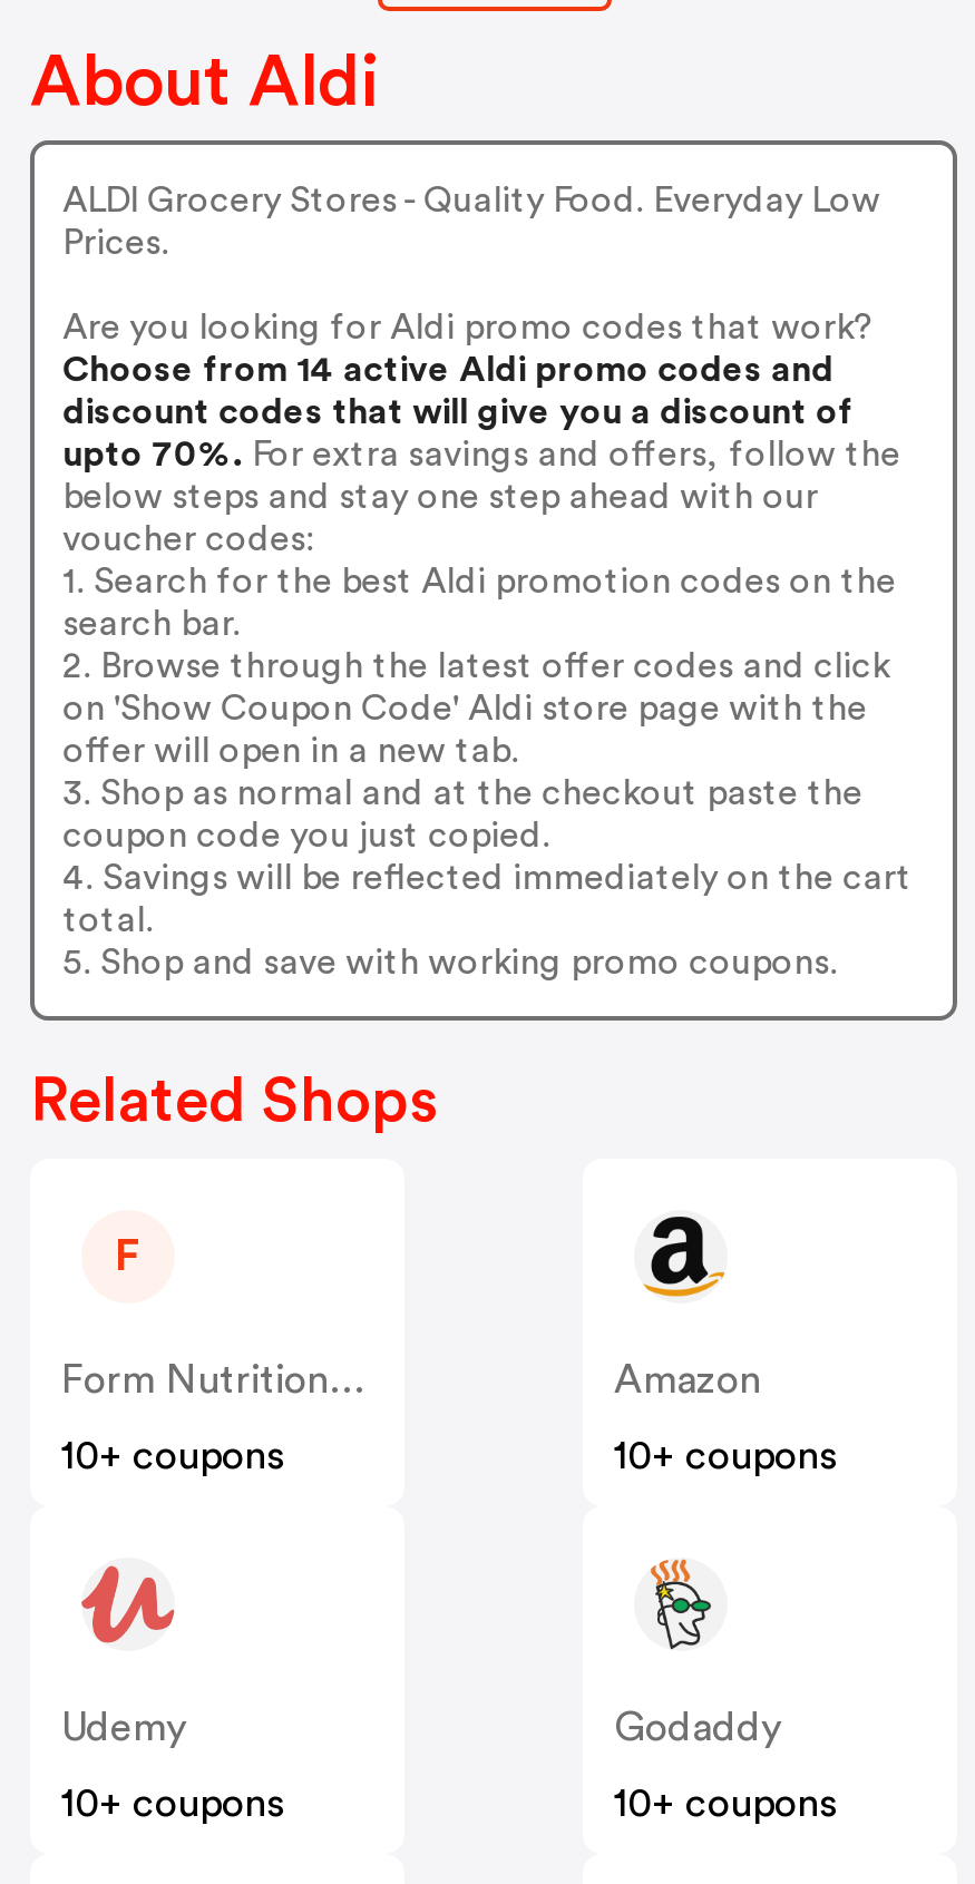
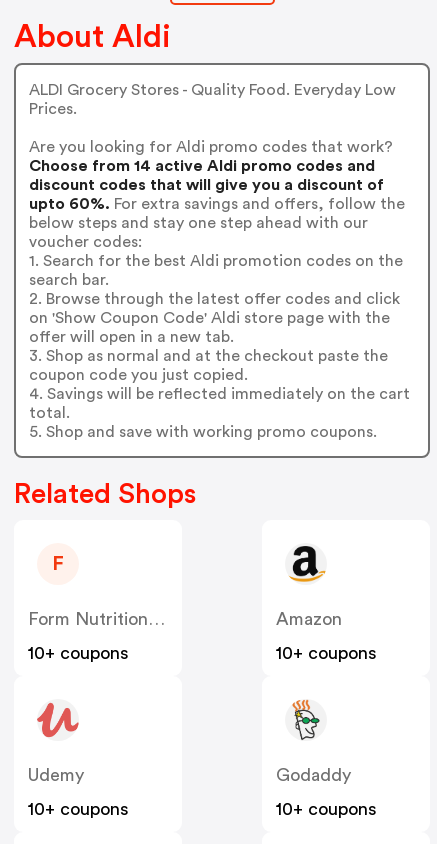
[63,436,901,472] upto 70%. For extra savings and offers, follow the -> [29,196,405,212] upto 60%. For extra savings and offers, follow the

